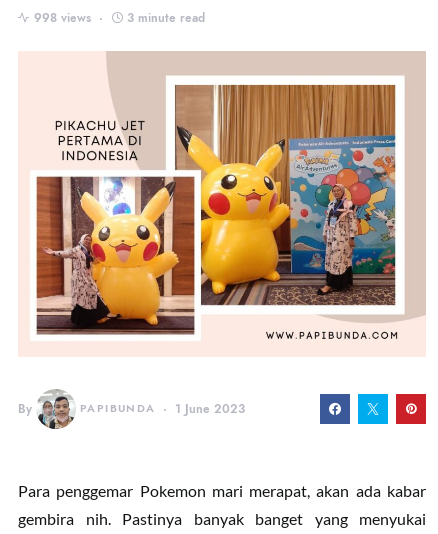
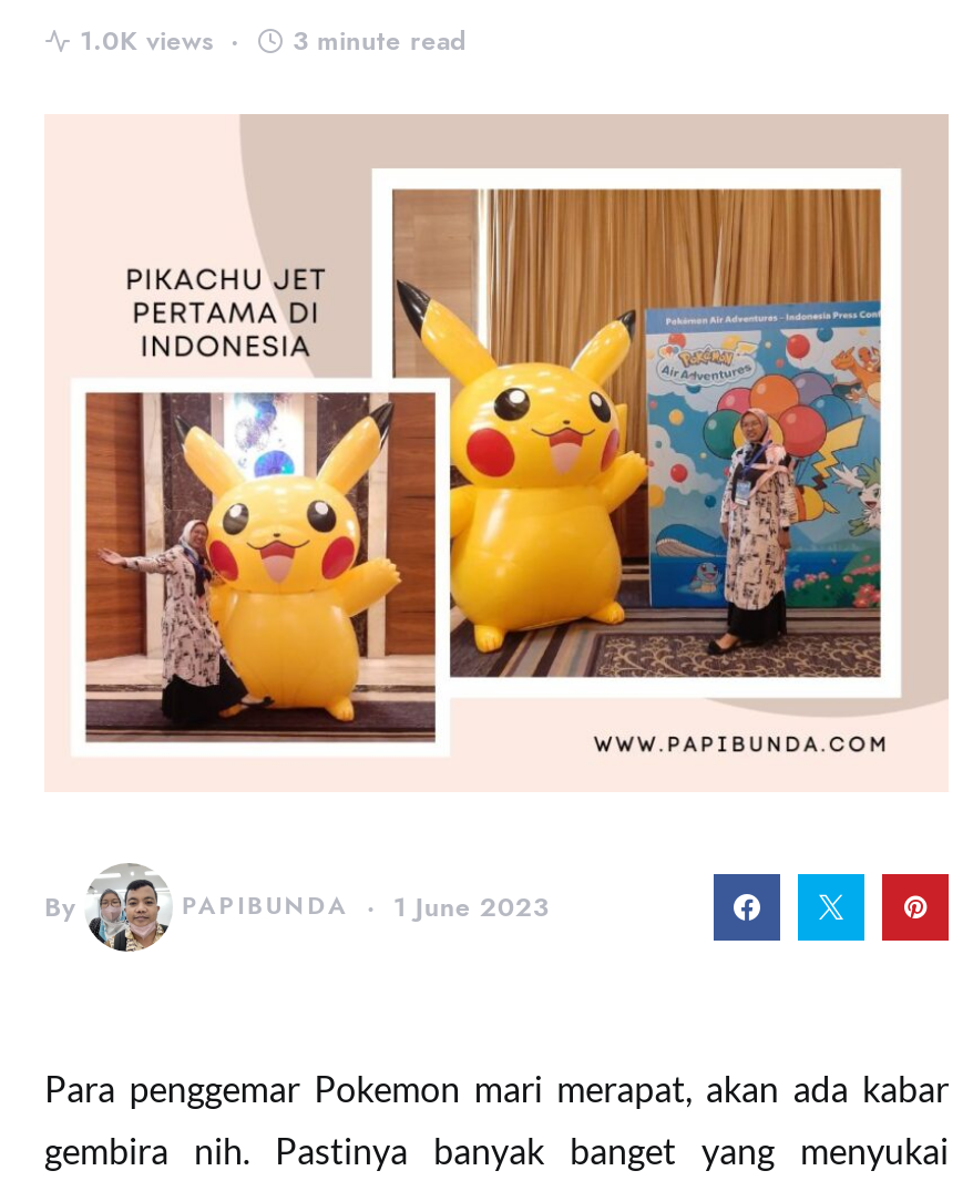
[34,10,91,26] 998 views -> [80,23,213,59] 1.0K views

